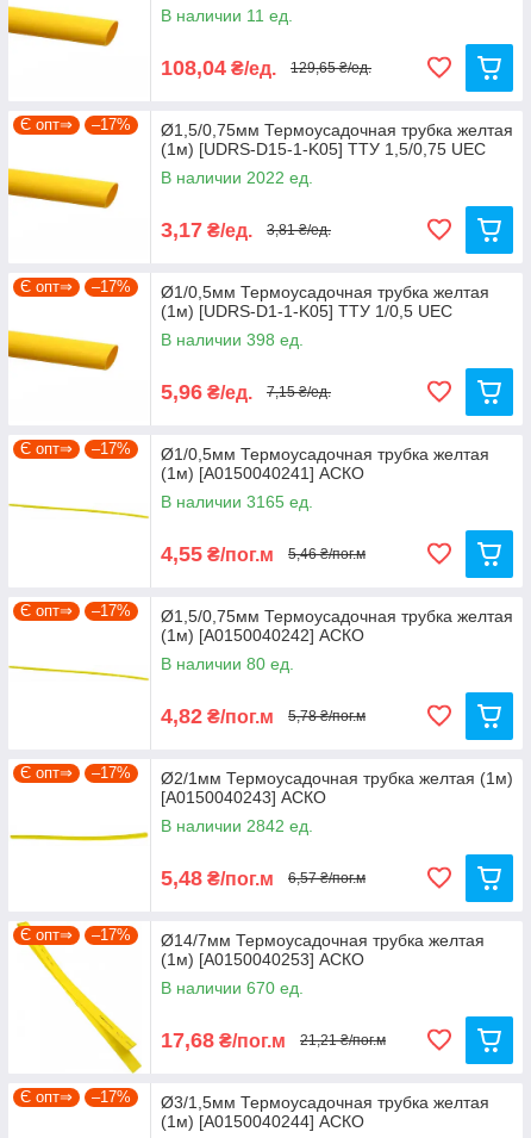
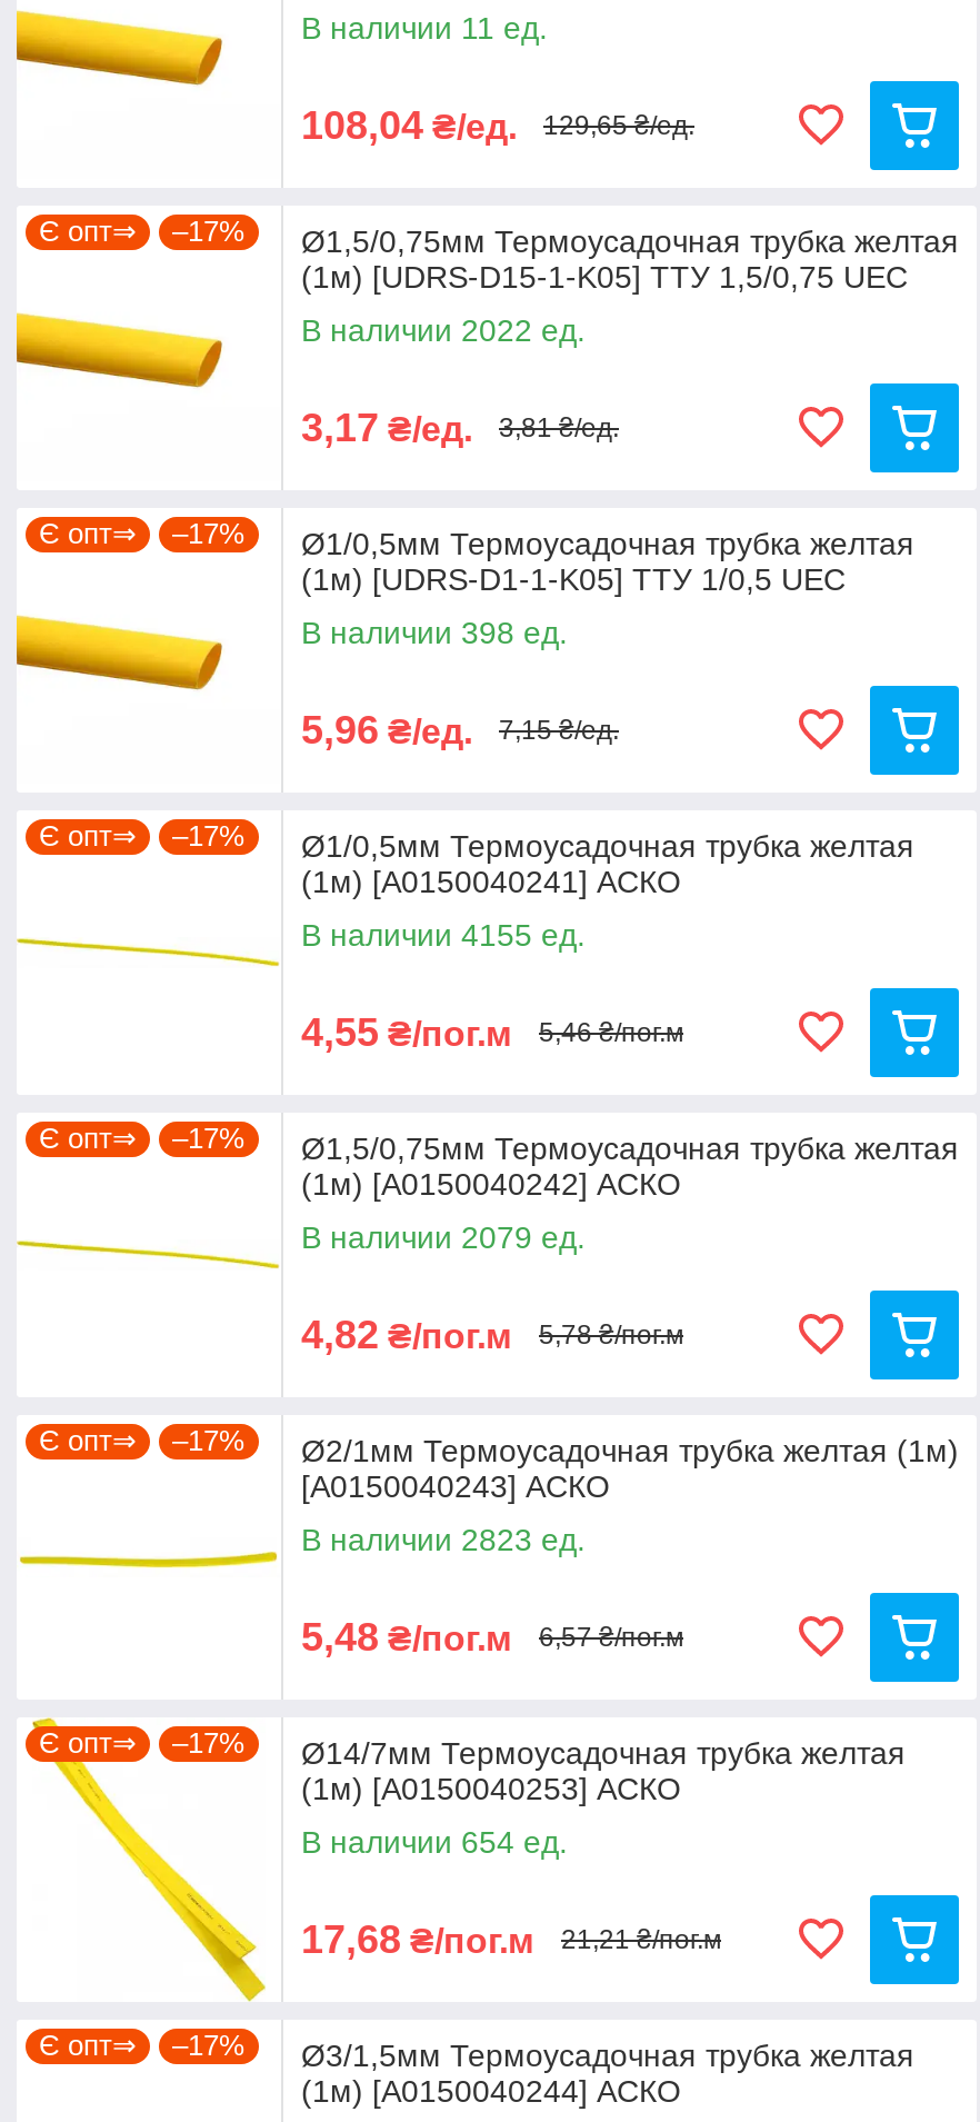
[161,492,313,511] В наличии 3165 ед. -> [301,917,586,953] В наличии 4155 ед.
[161,654,294,673] В наличии 80 ед. -> [301,1219,586,1255] В наличии 2079 ед.
[161,816,313,835] В наличии 2842 ед. -> [301,1522,586,1557] В наличии 2823 ед.
[161,978,304,997] В наличии 670 ед. -> [301,1824,568,1860] В наличии 654 ед.

